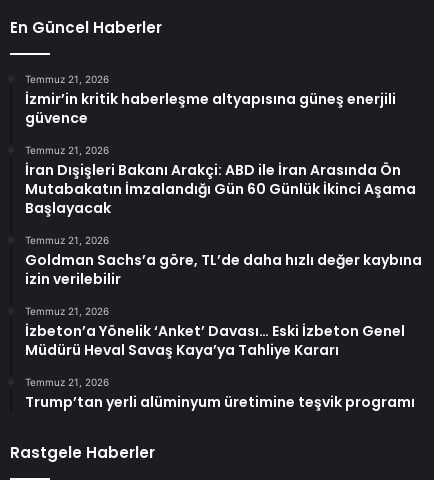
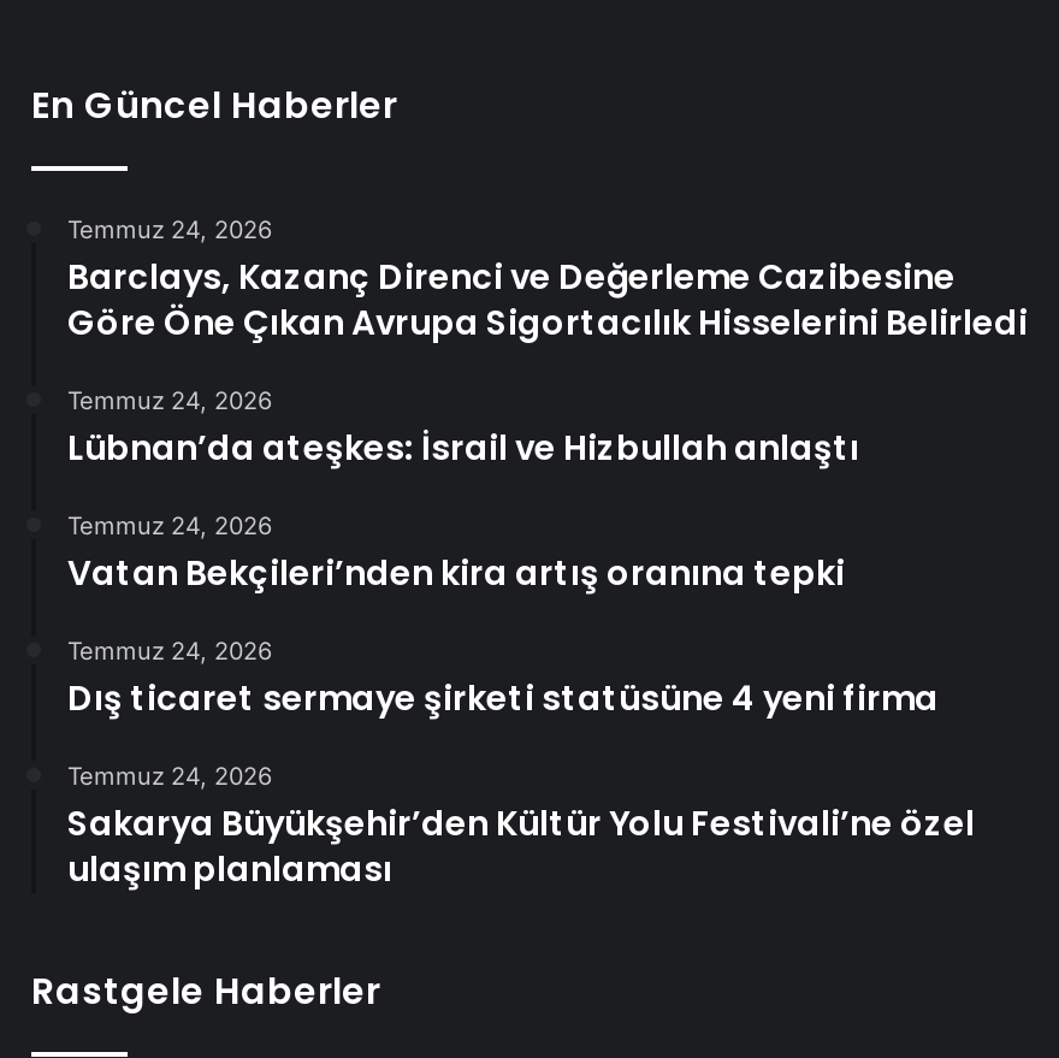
[25,72,396,127] Temmuz 21, 2026 | İzmir’in kritik haberleşme altyapısına güneş enerjili | güvence -> [67,214,1028,347] Temmuz 24, 2026 | Barclays, Kazanç Direnci ve Değerleme Cazibesine | Göre Öne Çıkan Avrupa Sigortacılık Hisselerini Belirledi
[25,143,416,217] Temmuz 21, 2026 | İran Dışişleri Bakanı Arakçi: ABD ile İran Arasında Ön | Mutabakatın İmzalandığı Gün 60 Günlük İkinci Aşama | Başlayacak -> [67,385,859,472] Temmuz 24, 2026 | Lübnan’da ateşkes: İsrail ve Hizbullah anlaştı
[25,233,422,288] Temmuz 21, 2026 | Goldman Sachs’a göre, TL’de daha hızlı değer kaybına | izin verilebilir -> [67,510,845,597] Temmuz 24, 2026 | Vatan Bekçileri’nden kira artış oranına tepki
[25,304,405,359] Temmuz 21, 2026 | İzbeton’a Yönelik ‘Anket’ Davası… Eski İzbeton Genel | Müdürü Heval Savaş Kaya’ya Tahliye Kararı -> [67,636,939,722] Temmuz 24, 2026 | Dış ticaret sermaye şirketi statüsüne 4 yeni firma
[25,375,415,411] Temmuz 21, 2026 | Trump’tan yerli alüminyum üretimine teşvik programı -> [67,761,975,893] Temmuz 24, 2026 | Sakarya Büyükşehir’den Kültür Yolu Festivali’ne özel | ulaşım planlaması

